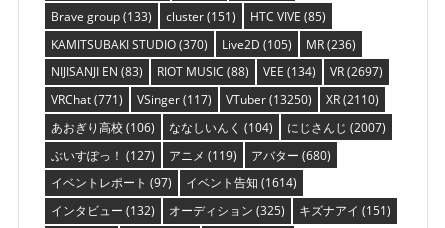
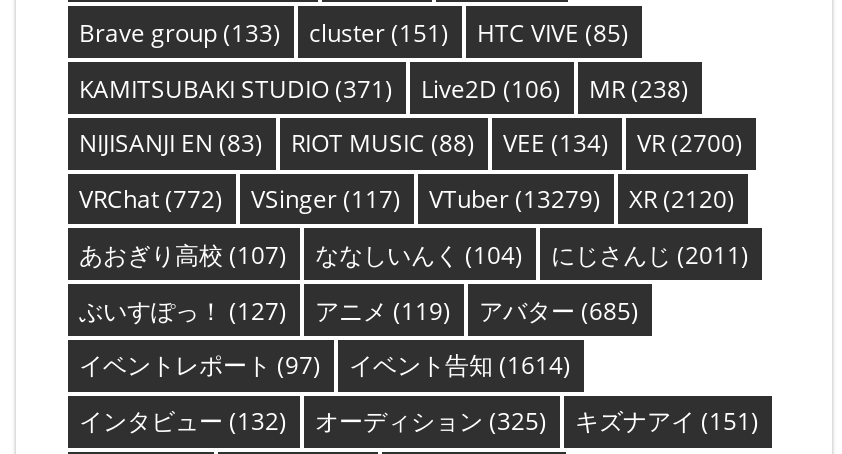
[50,35,207,52] KAMITSUBAKI STUDIO (370) -> [79,71,393,105] KAMITSUBAKI STUDIO (371)
[221,35,291,52] Live2D (105) -> [421,71,561,105] Live2D (106)
[305,35,355,52] MR (236) -> [589,71,689,105] MR (238)
[50,63,382,80] NIJISANJI EN (83) RIOT MUSIC (88) VEE (134) VR (2697) -> [79,127,743,161] NIJISANJI EN (83) RIOT MUSIC (88) VEE (134) VR (2700)
[50,91,122,108] VRChat (771) -> [79,182,223,216] VRChat (772)
[225,91,311,108] VTuber (13250) -> [429,182,601,216] VTuber (13279)
[325,91,378,108] XR (2110) -> [629,182,735,216] XR (2120)
[50,119,154,136] あおぎり高校(106) -> [79,238,287,272] あおぎり高校(107)
[286,119,385,136] にじさんじ(2007) -> [551,238,749,272] にじさんじ(2011)
[50,147,330,164] ぶいすぽっ！(127) アニメ(119) アバター(680) -> [79,293,639,327] ぶいすぽっ！(127) アニメ(119) アバター(685)

